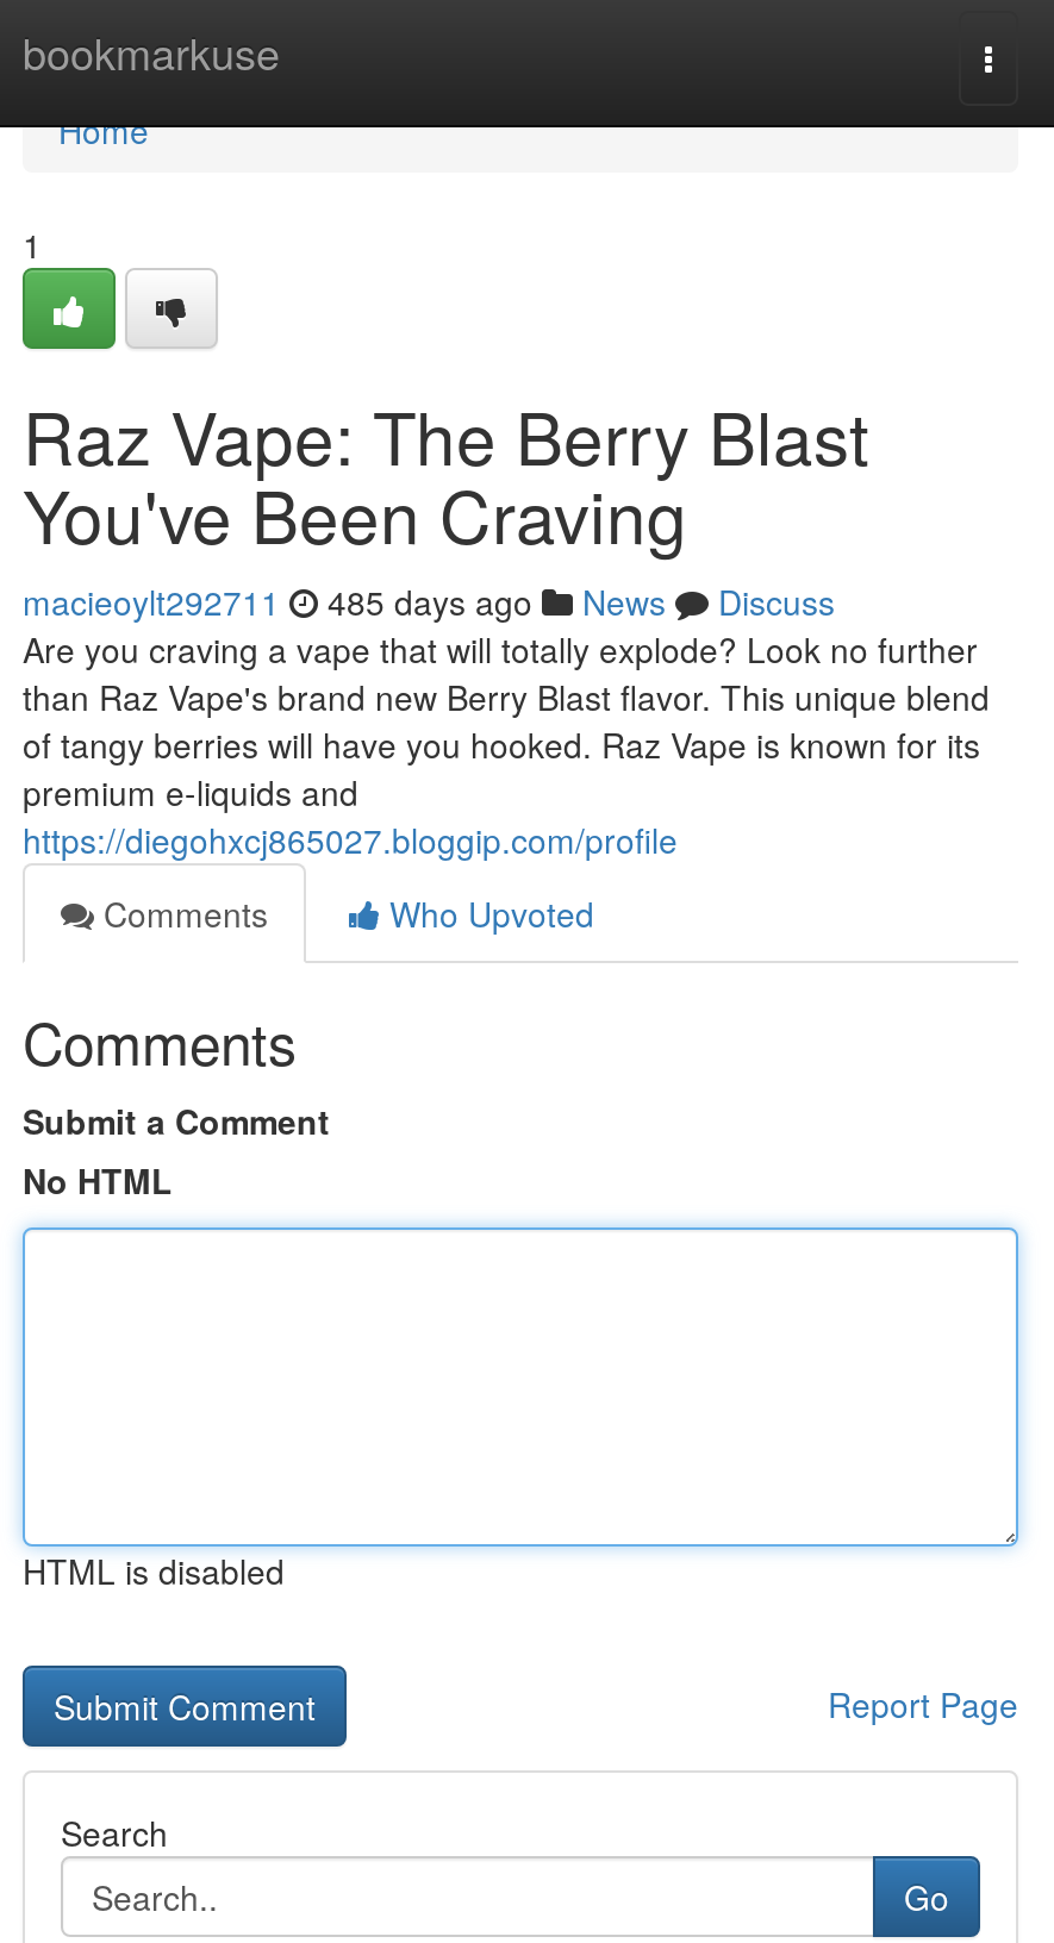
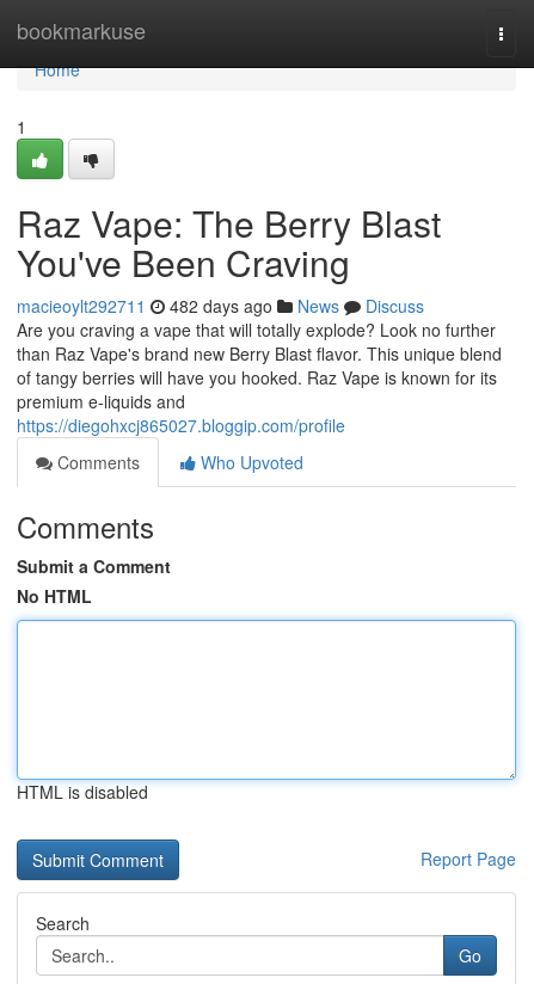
[23,577,835,625] macieoylt292711 485 days ago News Discuss -> [17,294,424,318] macieoylt292711 482 days ago News Discuss

